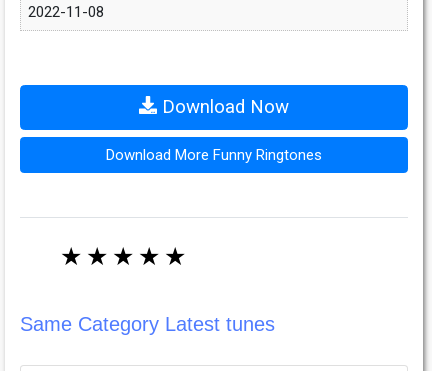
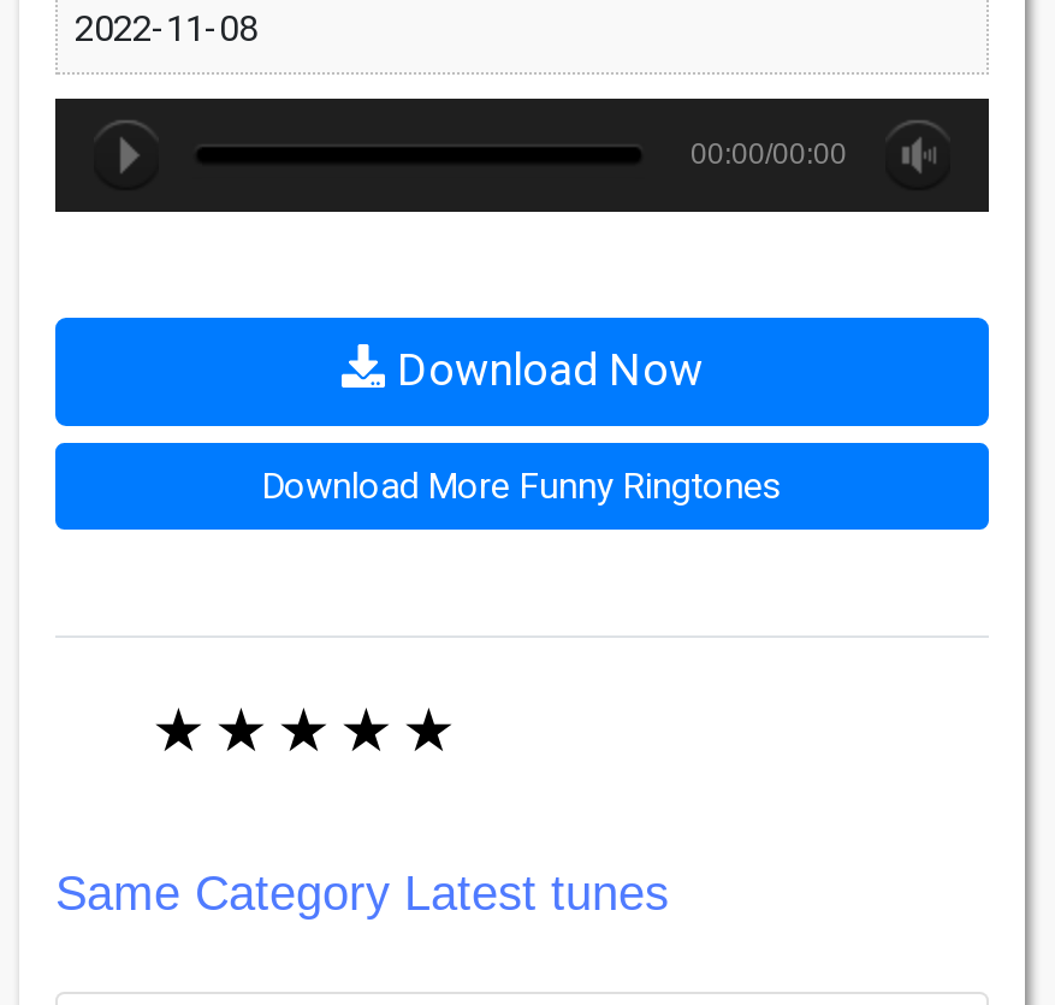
none -> [691,137,847,170] 00:00/00:00

